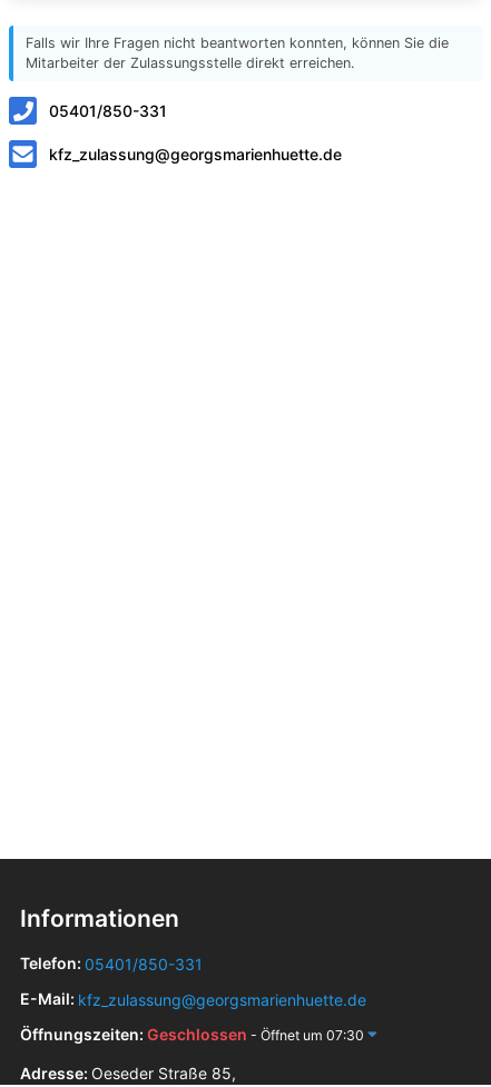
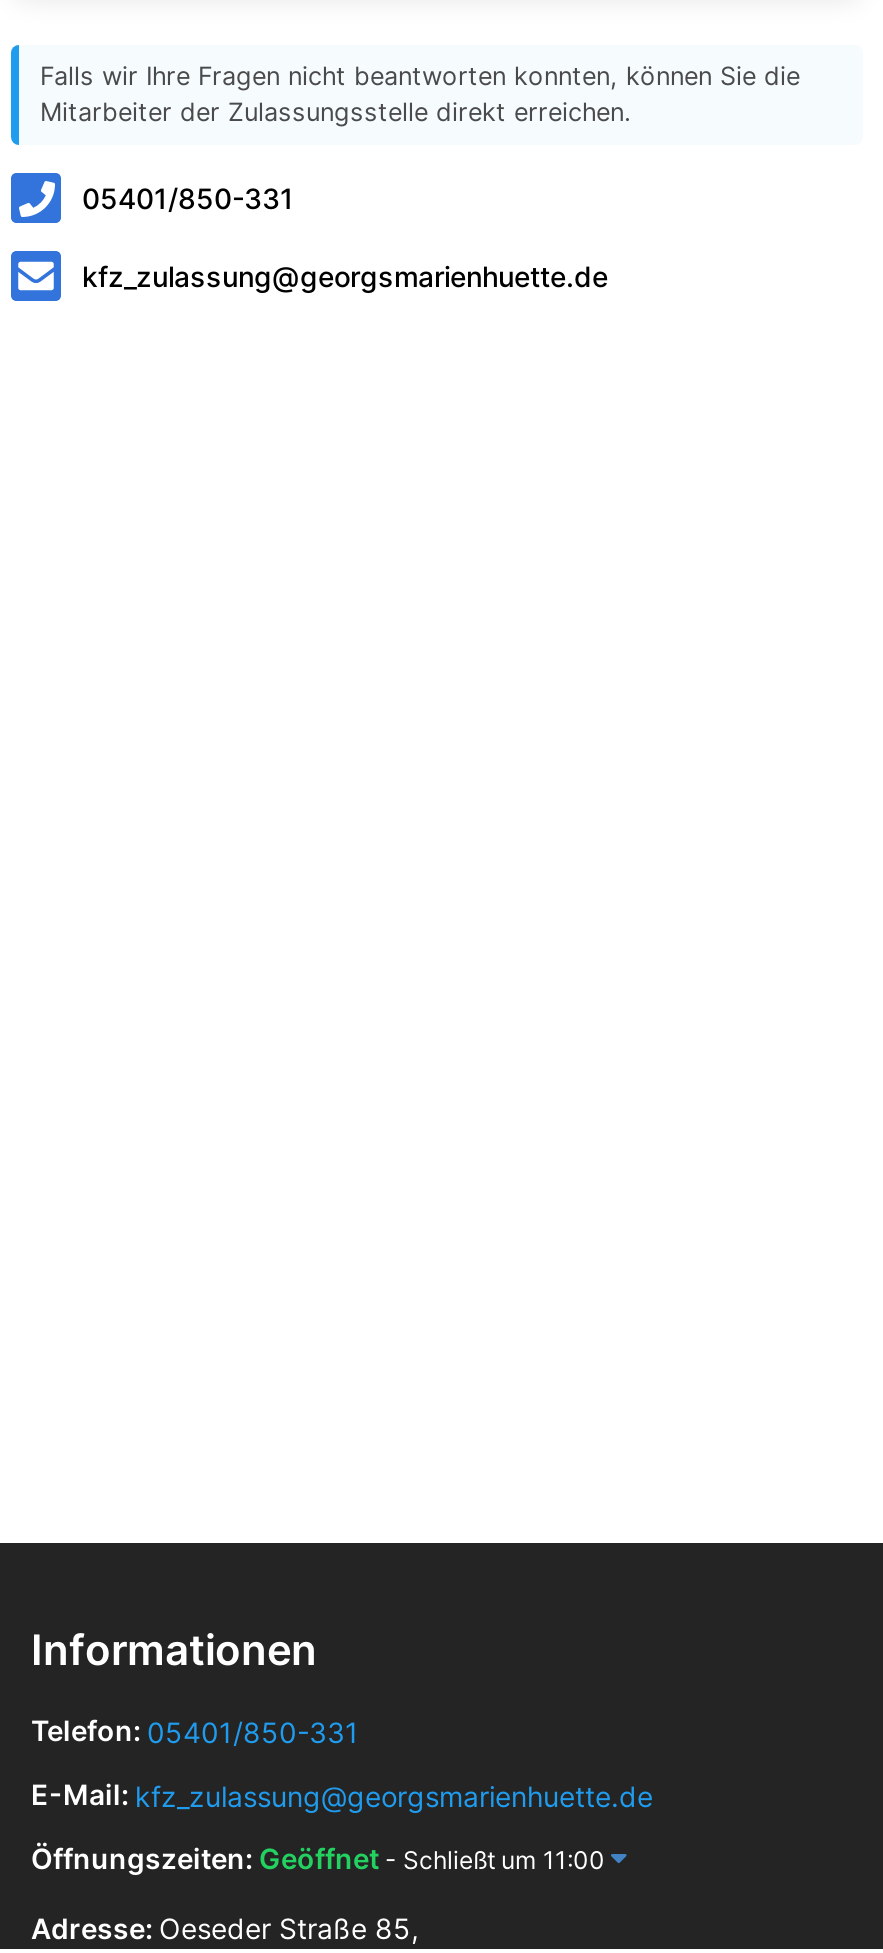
[20,1025,364,1044] Öffnungszeiten: Geschlossen - Öffnet um 07:30 -> [31,1842,605,1876] Öffnungszeiten: Geöffnet - Schließt um 11:00

